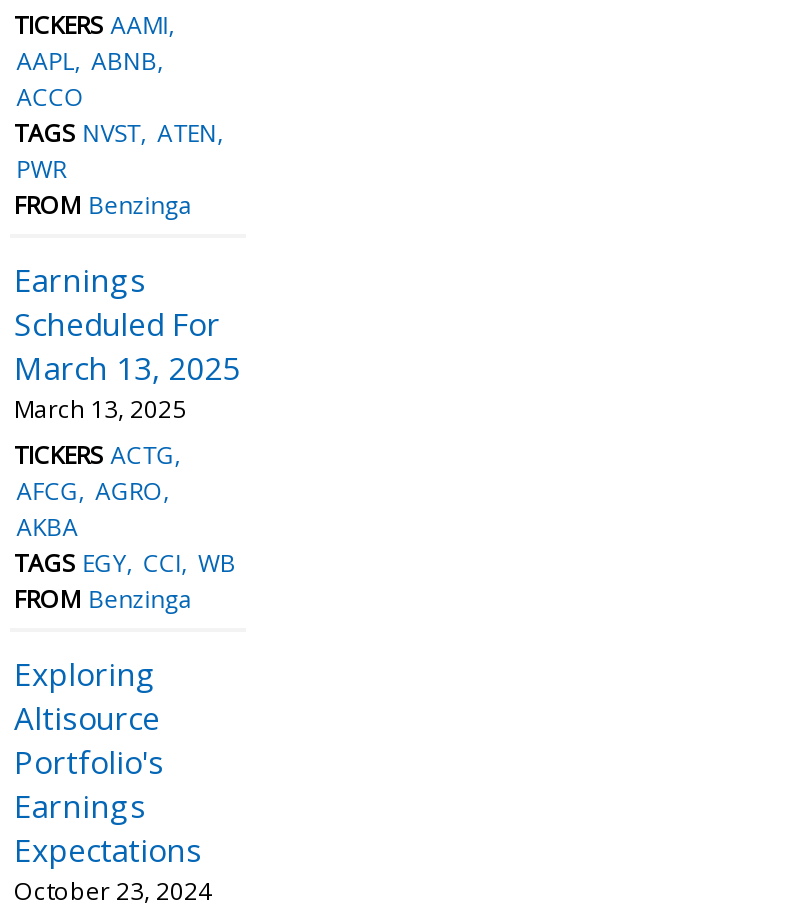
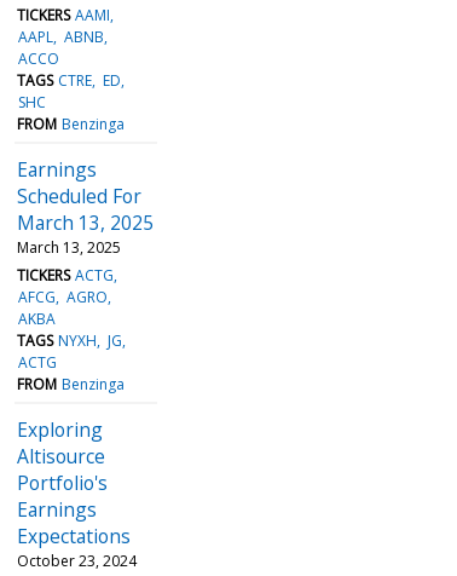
[14,116,217,186] TAGS NVST ATEN | PWR -> [17,70,120,112] TAGS CTRE ED | SHC
[14,546,236,580] TAGS EGY CCI WB -> [17,330,122,372] TAGS NYXH JG | ACTG

